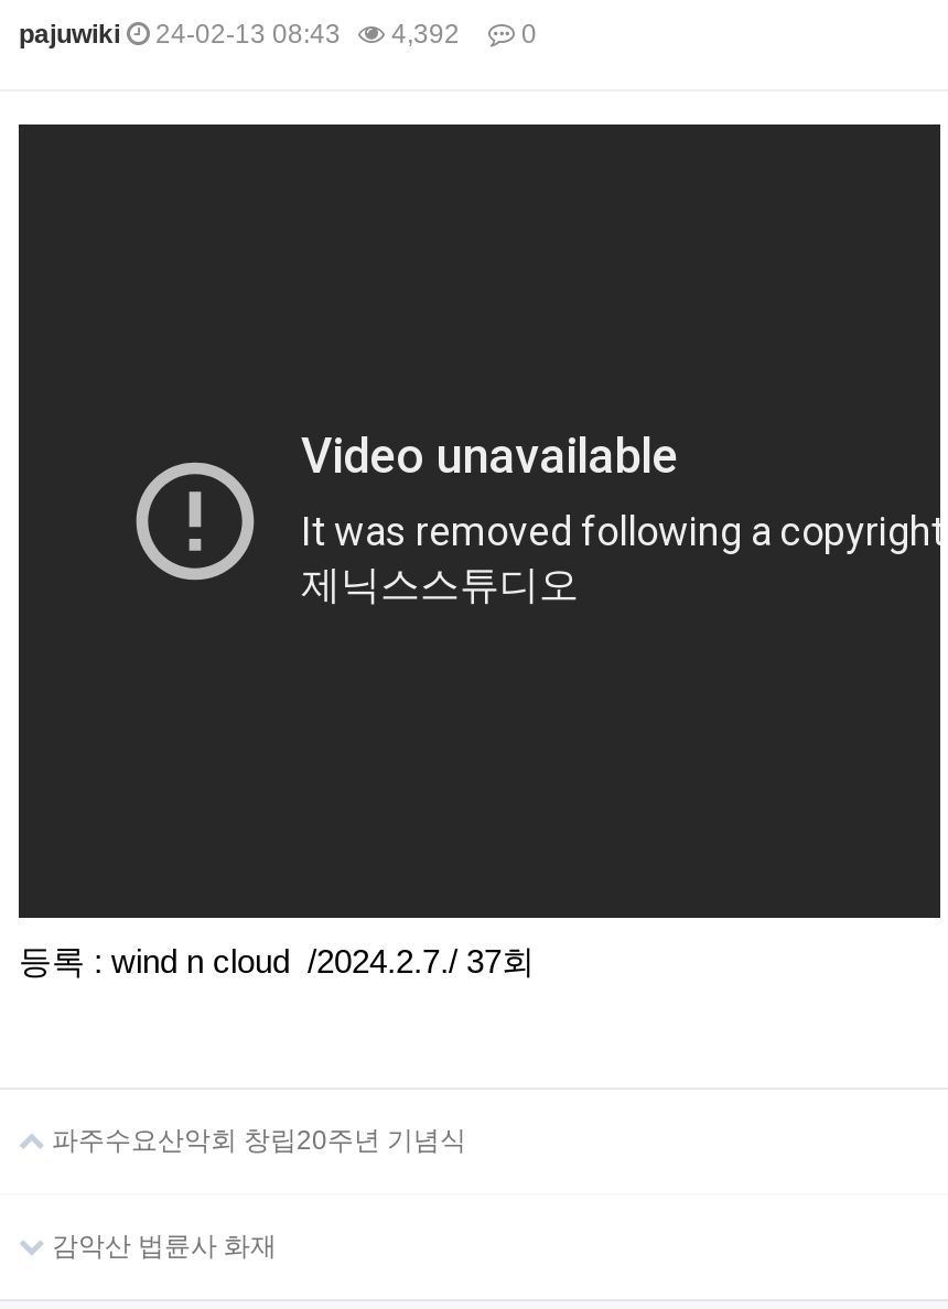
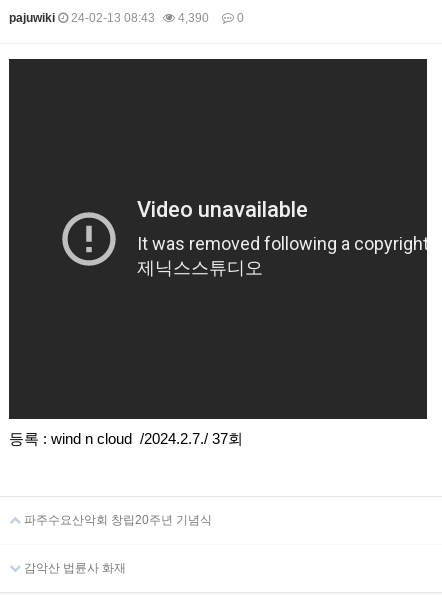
[19,19,537,50] pajuwiki 24-02-13 08:43 4,392 0 -> [9,11,244,25] pajuwiki 24-02-13 08:43 4,390 0

